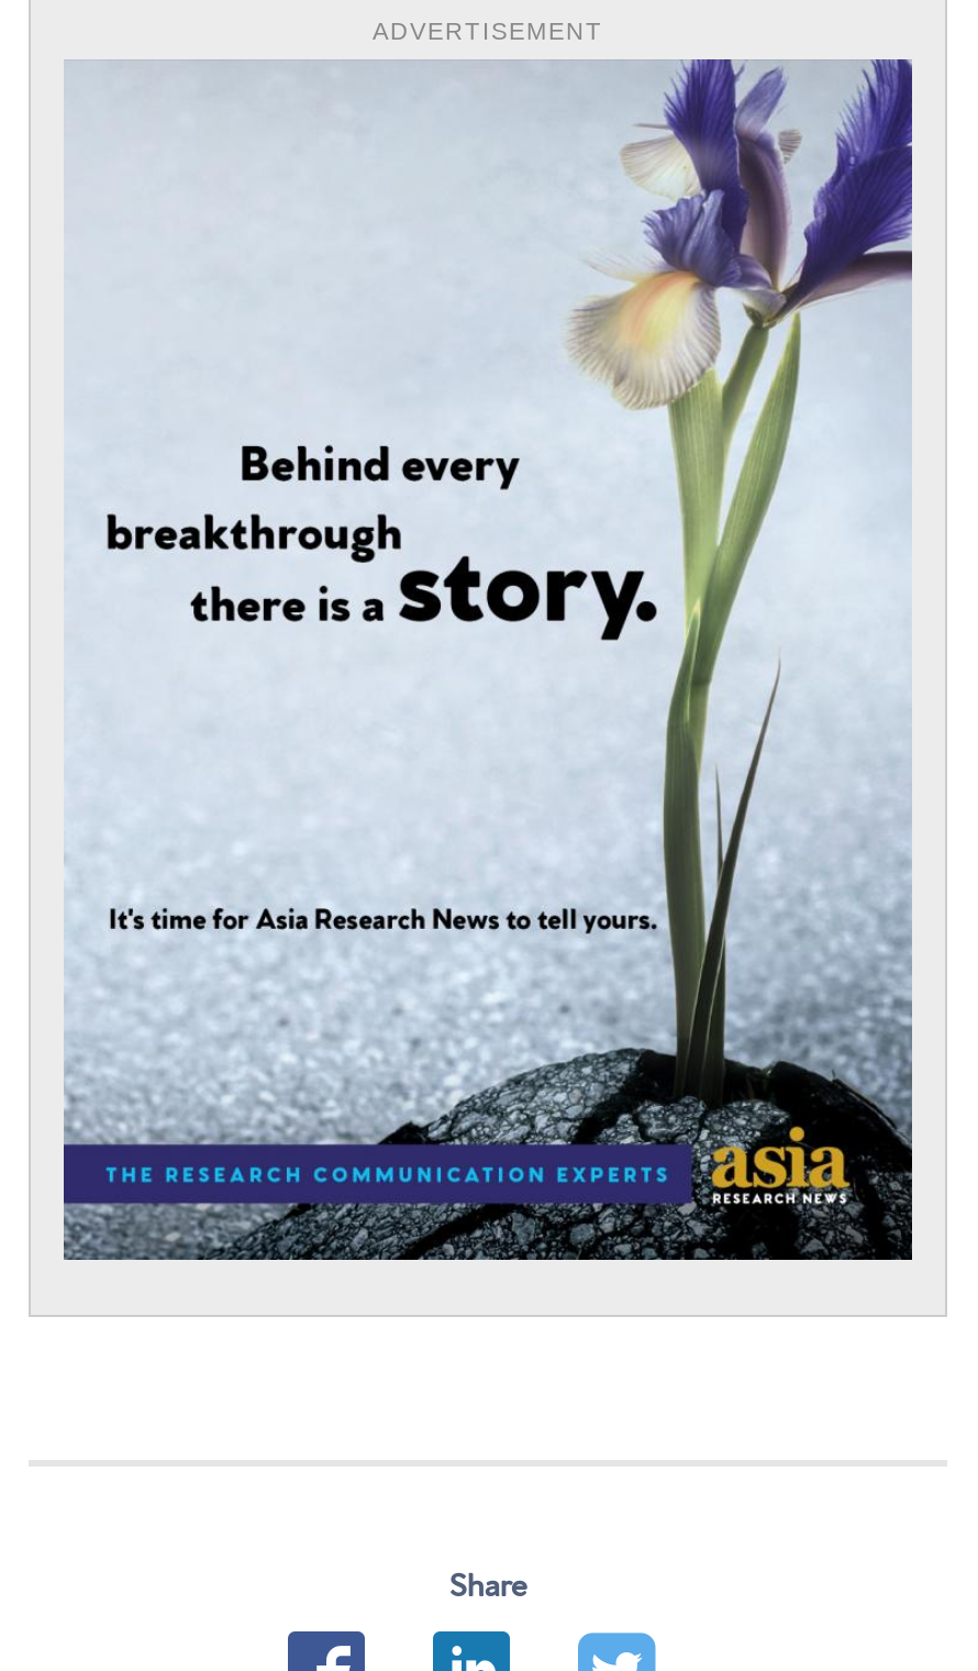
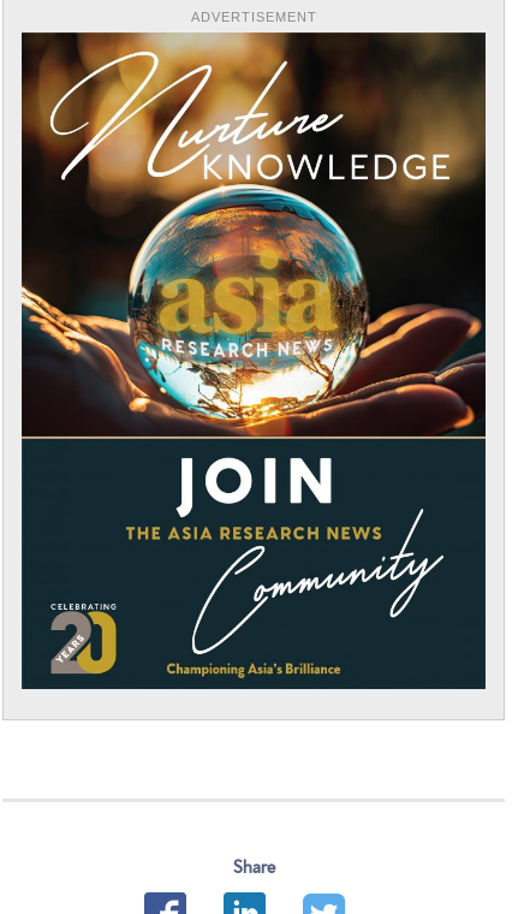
[64,57,914,1260] [image] -> [20,31,487,689] [image]

